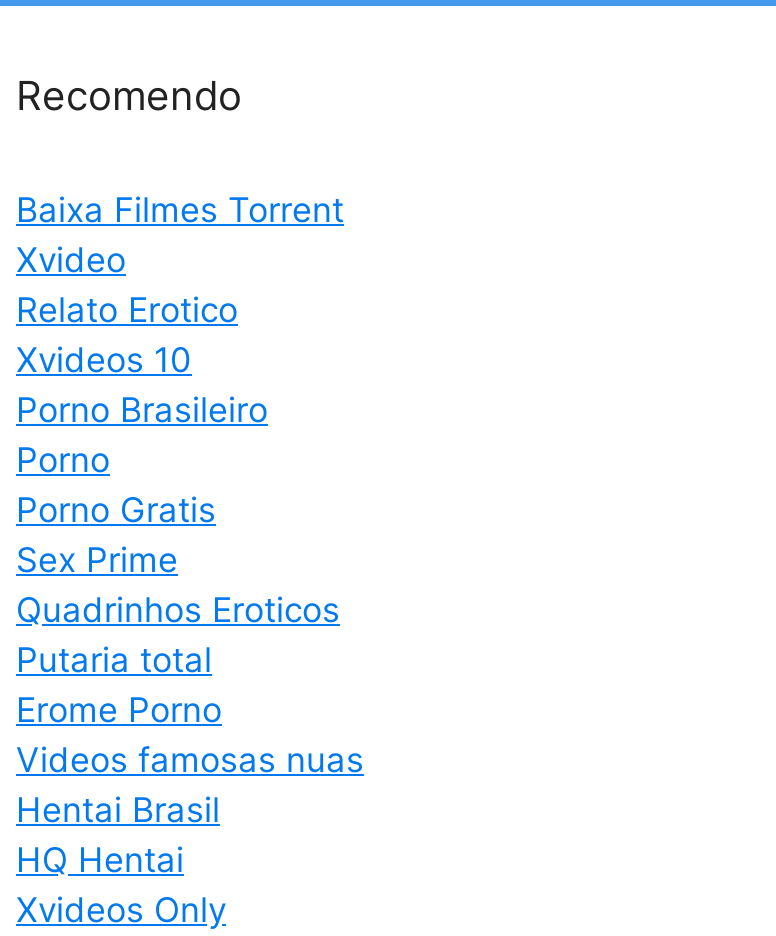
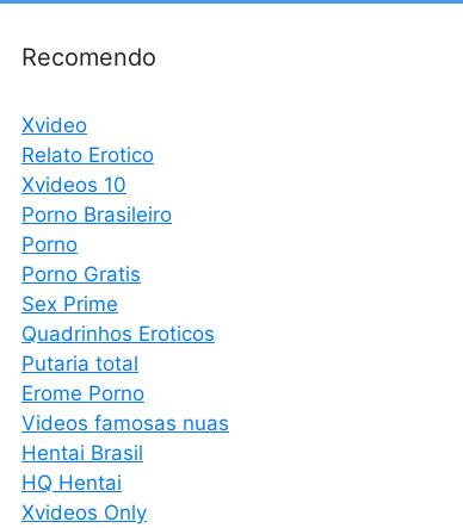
[16,189,344,229] Baixa Filmes Torrent -> none

